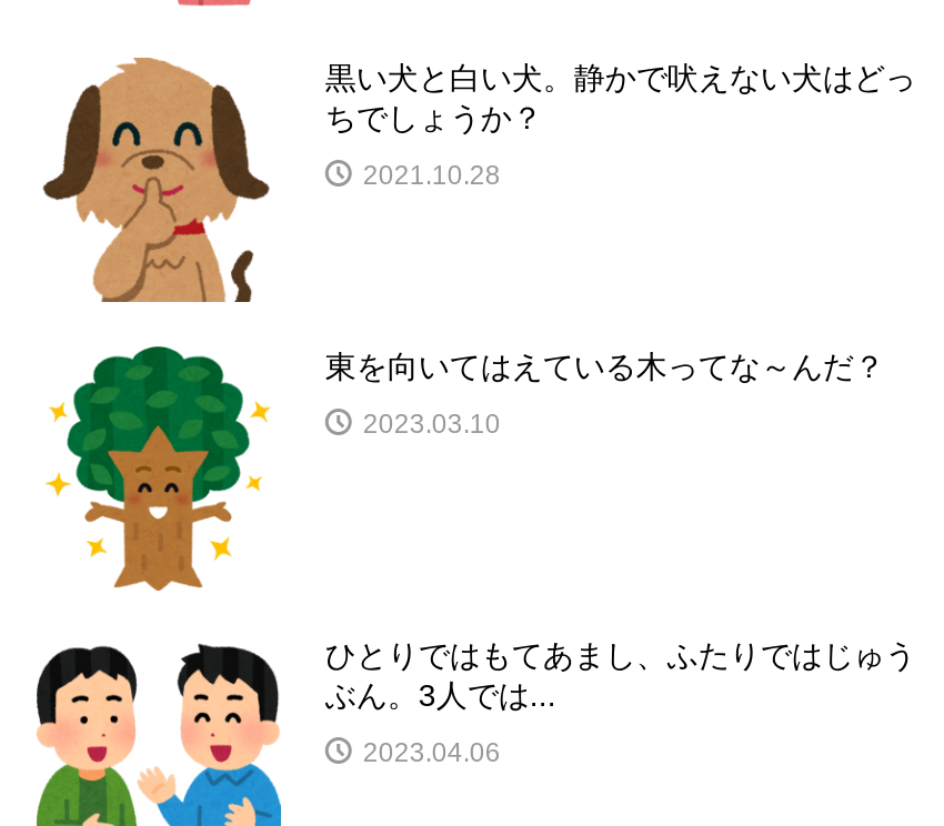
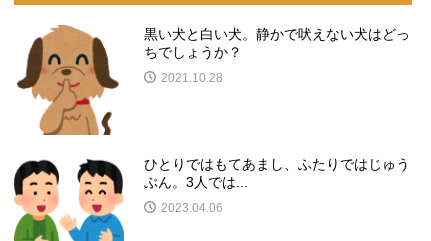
[48,344,885,591] [image] | 東を向いてはえている木ってな～んだ？ | 2023.03.10 -> none

